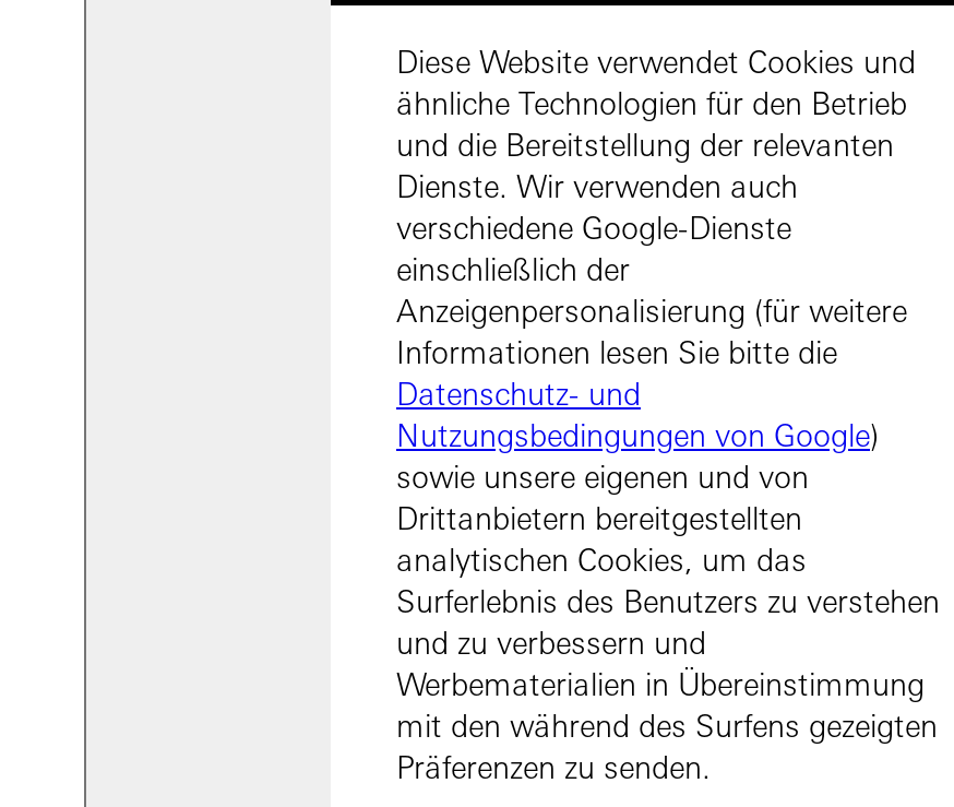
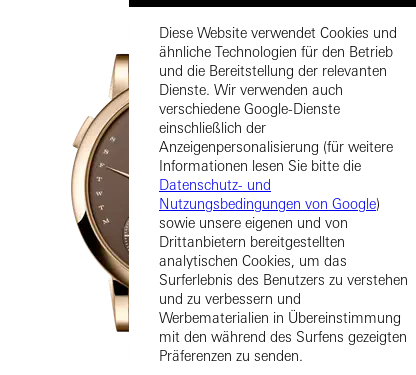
none -> [71,53,130,333] [image]

